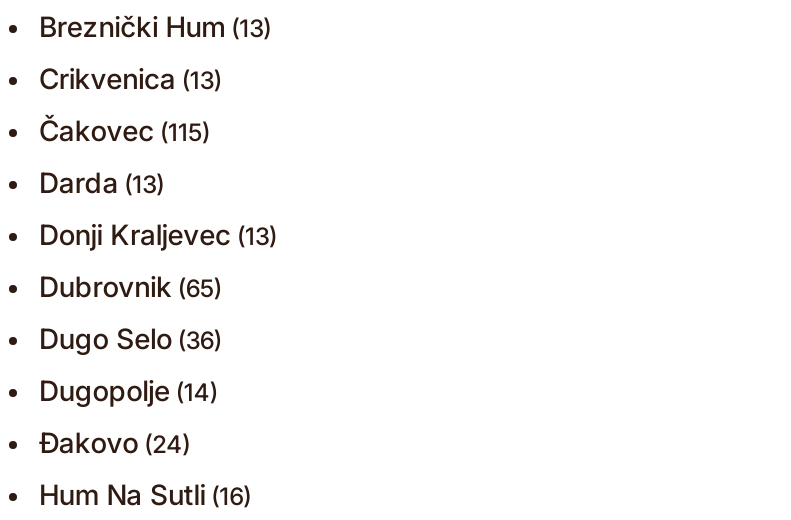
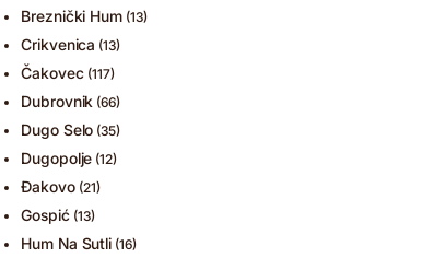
[39,113,277,459] Čakovec (115) | Darda (13) | Donji Kraljevec (13) | Dubrovnik (65) | Dugo Selo (36) | Dugopolje (14) | Đakovo (24) -> [21,63,121,224] Čakovec (117) | Dubrovnik (66) | Dugo Selo (35) | Dugopolje (12) | Đakovo (21) | Gospić (13)

